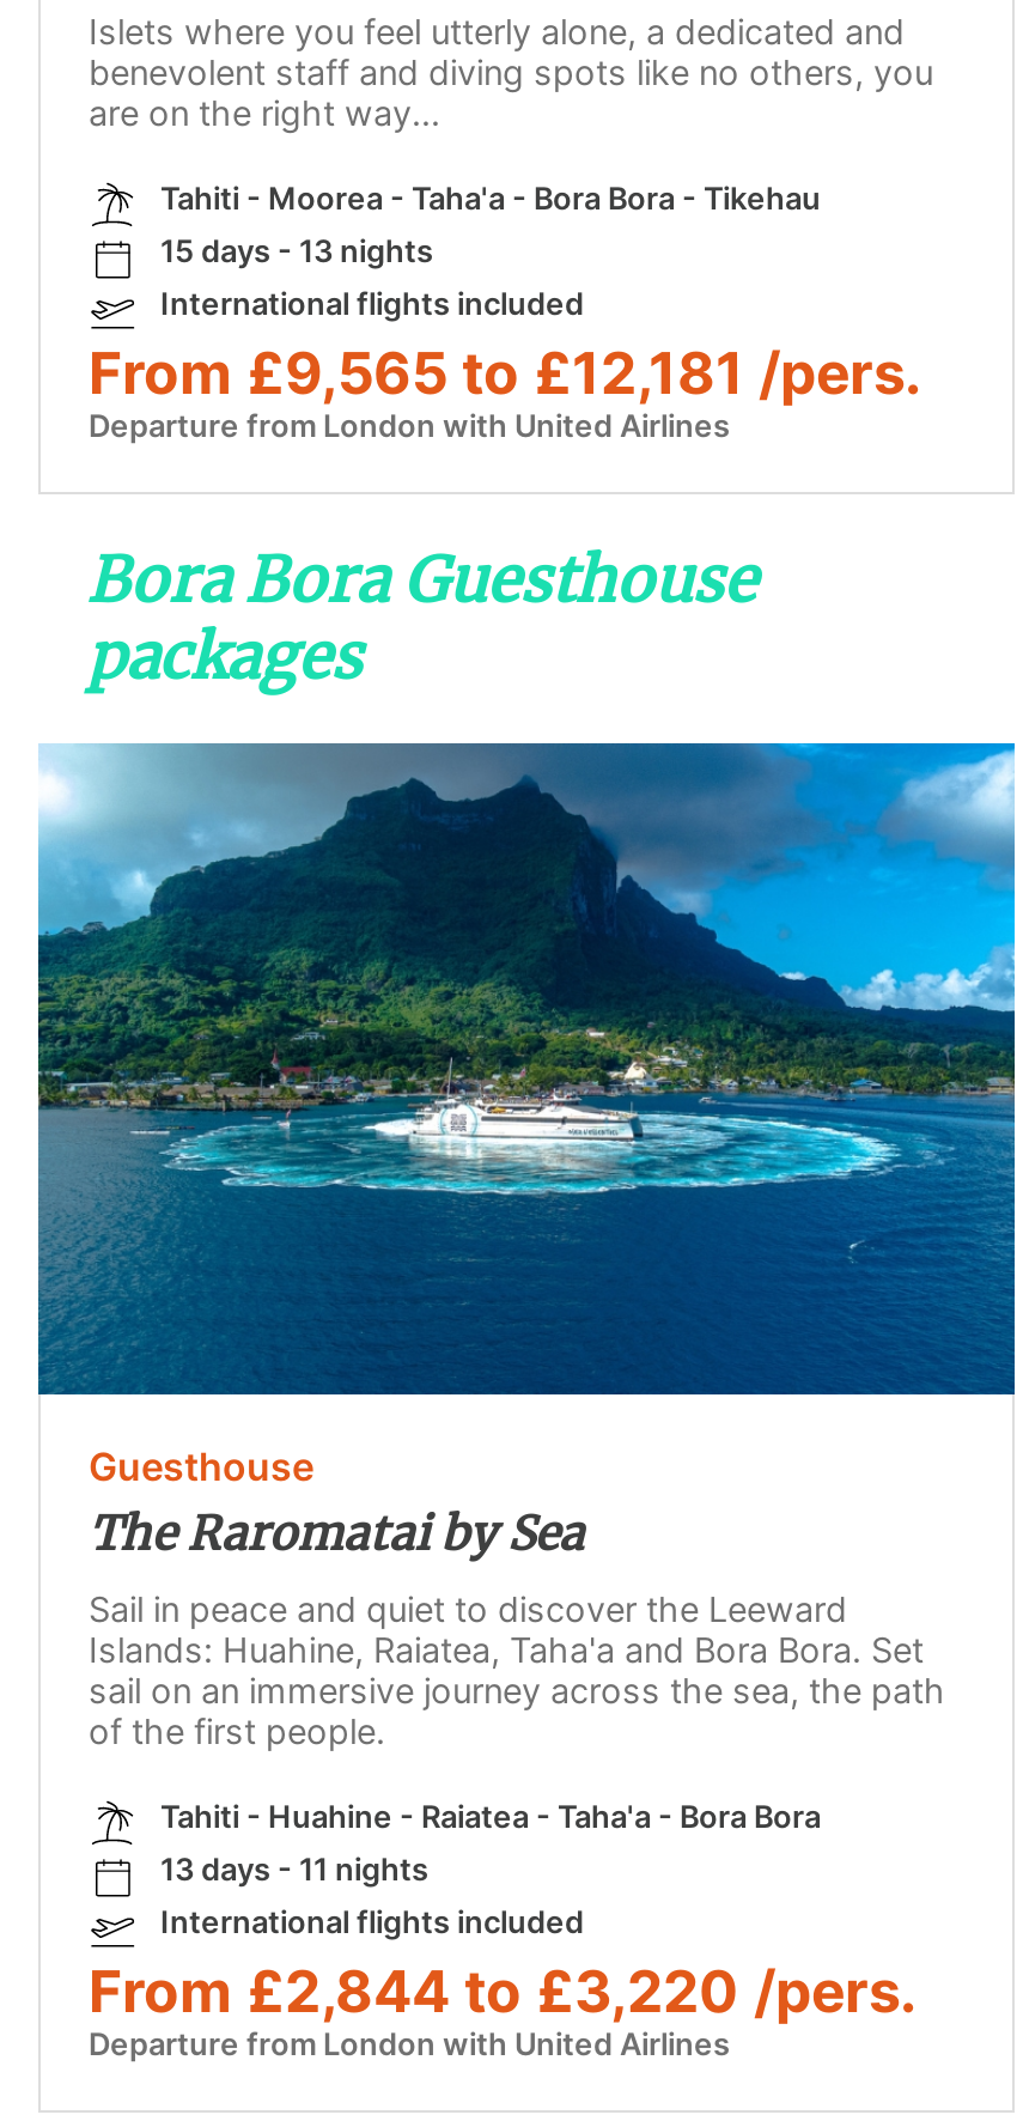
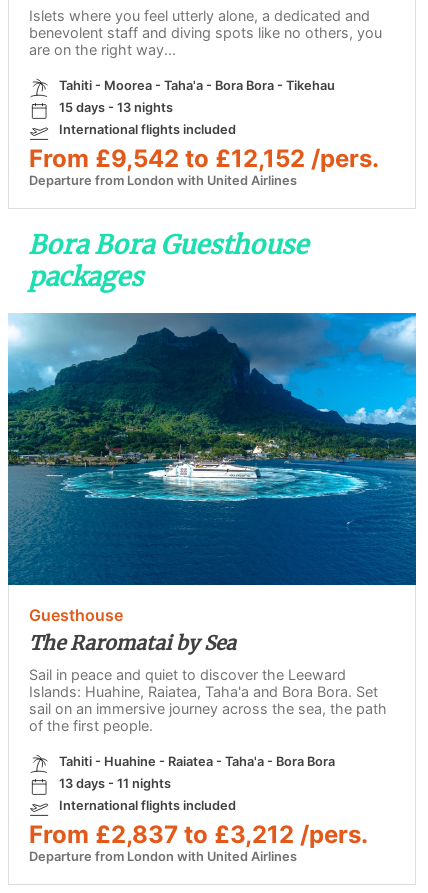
[89,339,921,408] From £9,565 to £12,181 /pers. -> [29,144,379,173] From £9,542 to £12,152 /pers.
[89,1957,917,2026] From £2,844 to £3,220 /pers. -> [29,820,368,849] From £2,837 to £3,212 /pers.

